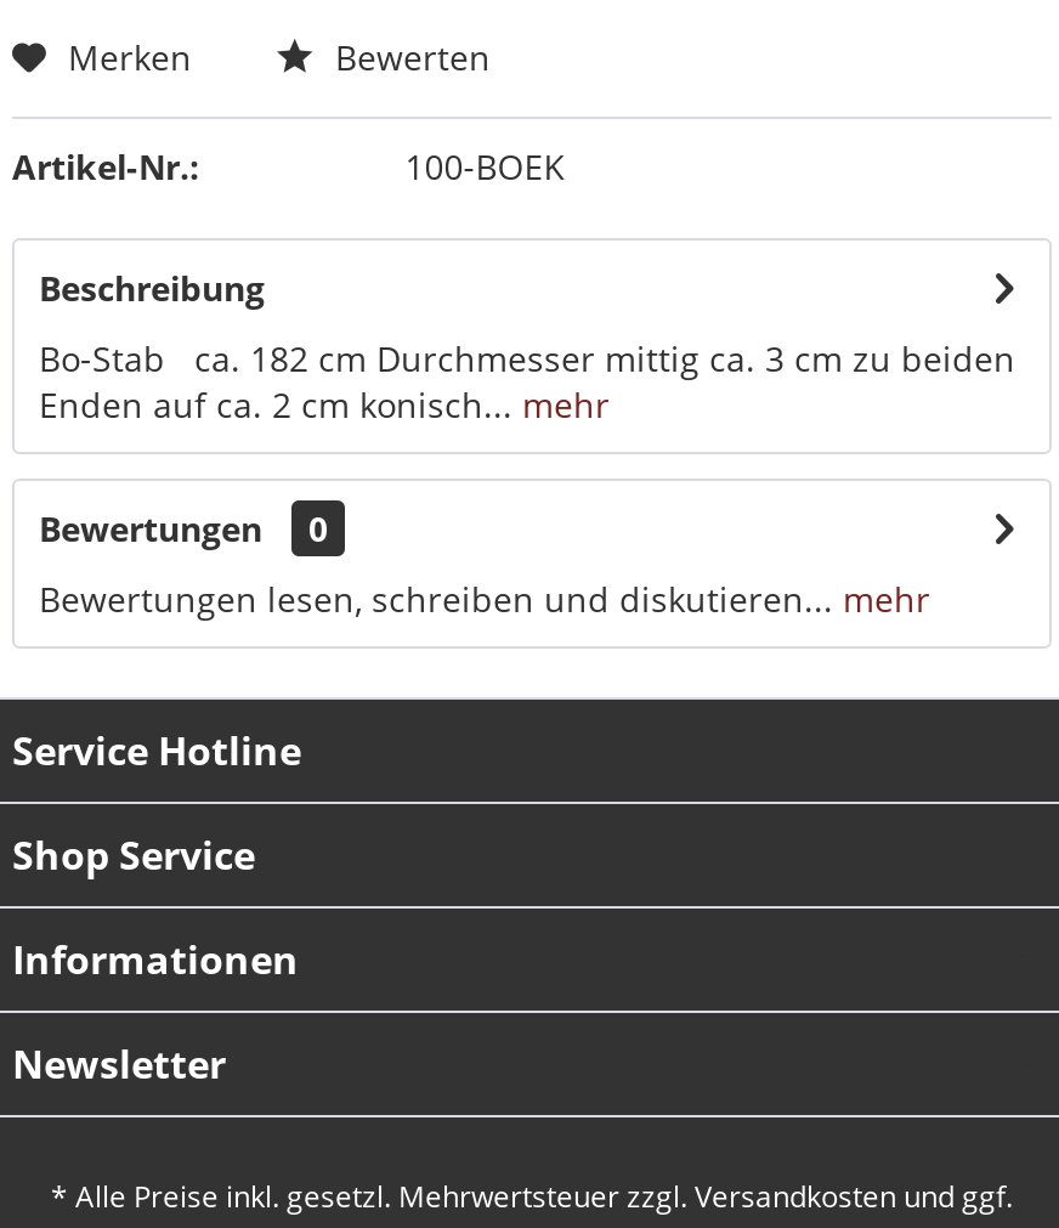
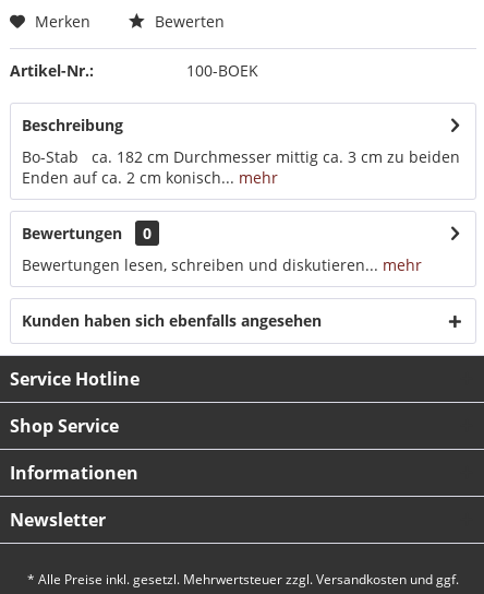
none -> [22,310,322,331] Kunden haben sich ebenfalls angesehen

